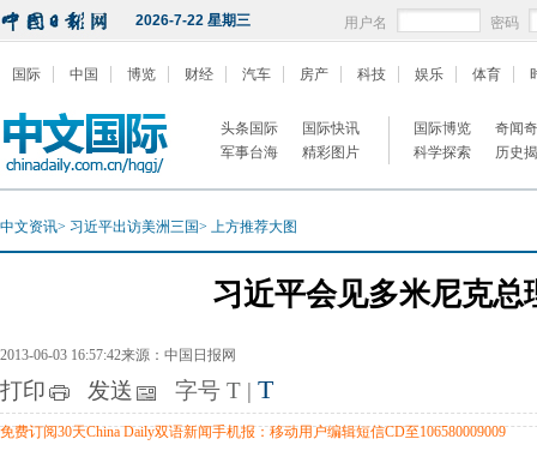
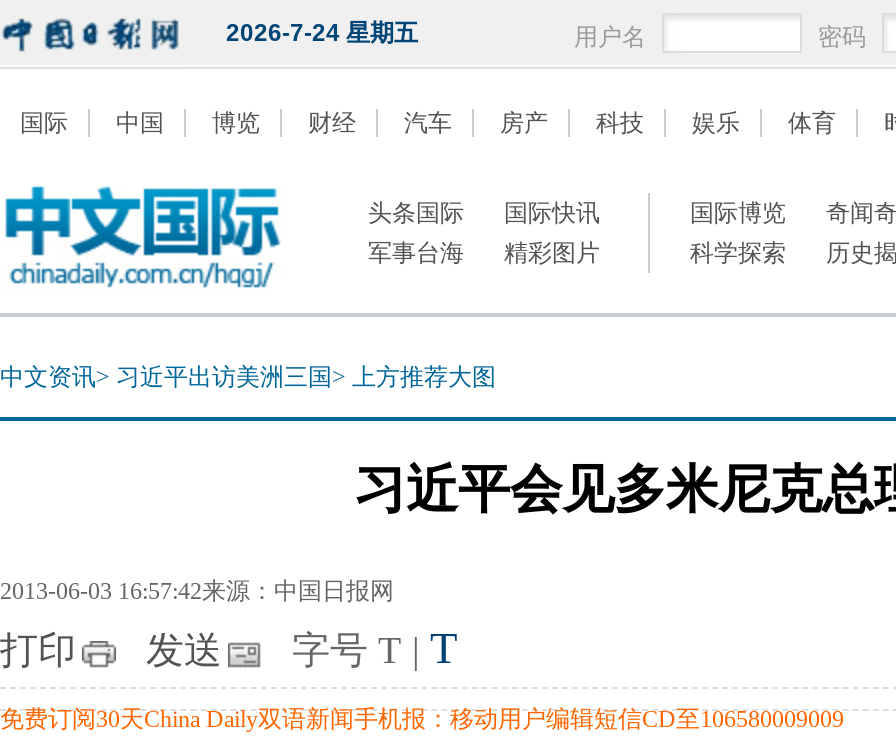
[135,12,251,29] 2026-7-22 星期三 -> [226,19,418,47] 2026-7-24 星期五

